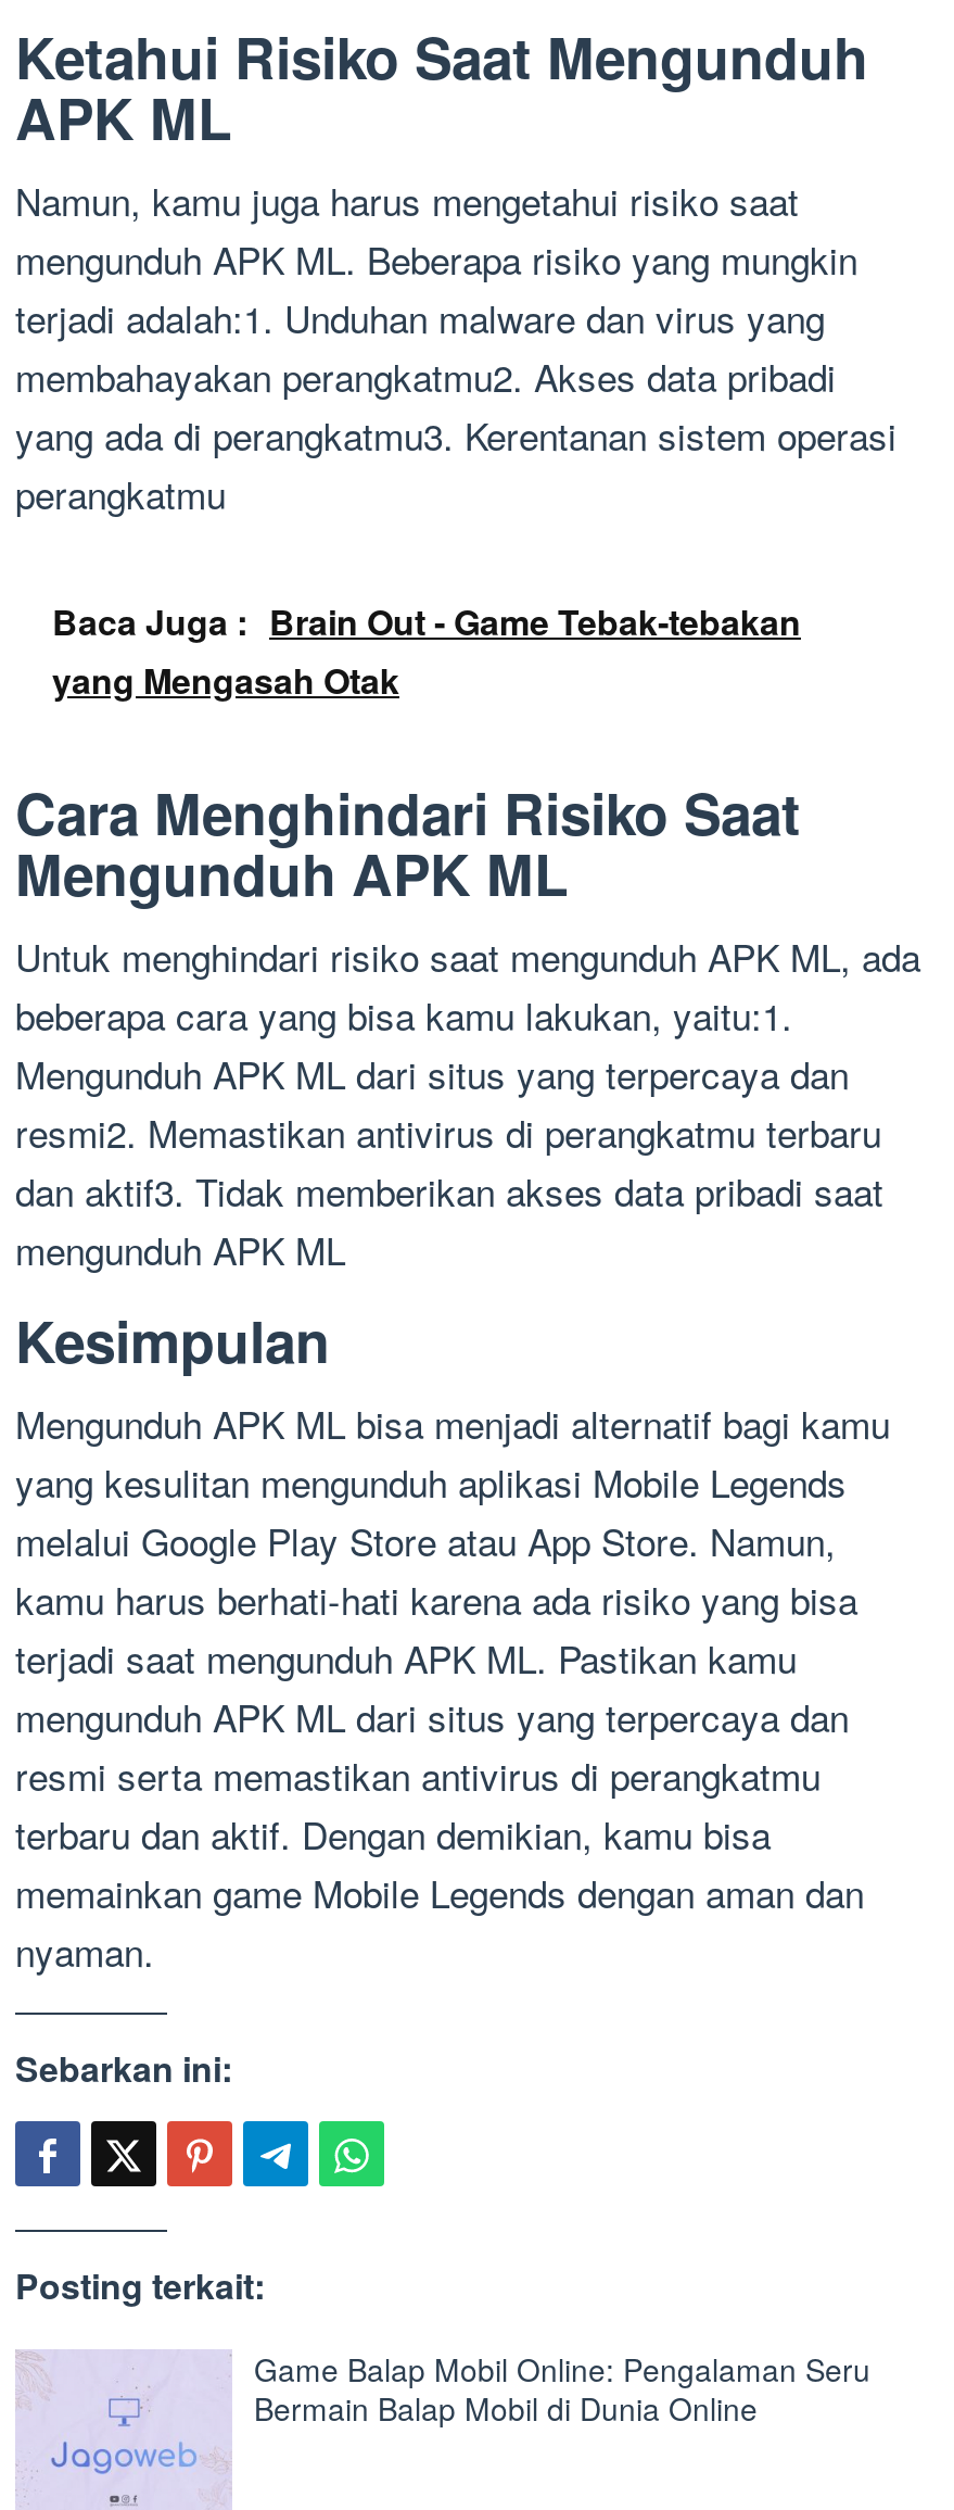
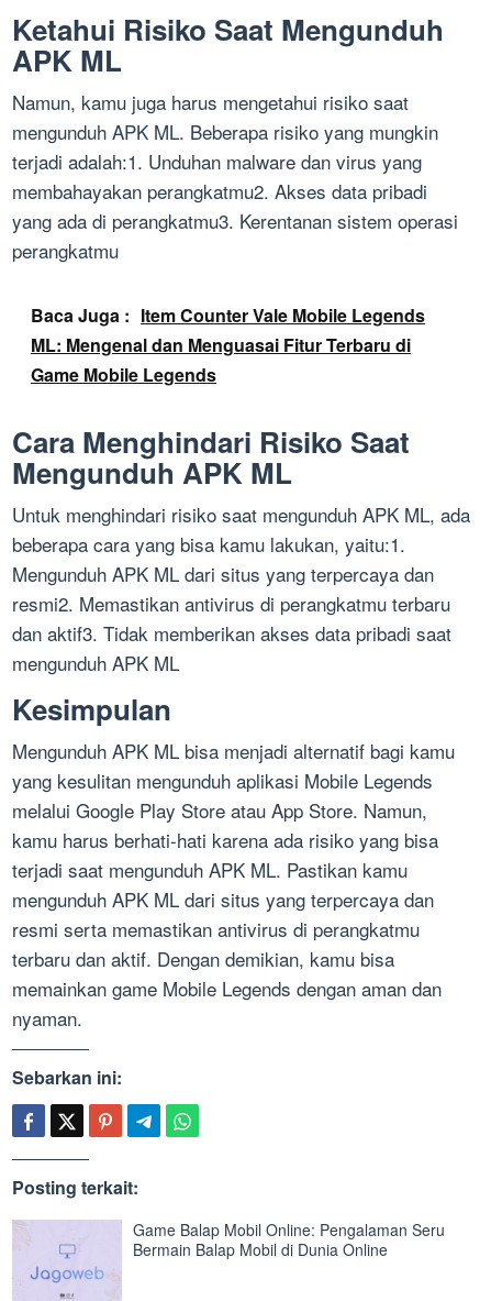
[52,596,801,705] Baca Juga : Brain Out - Game Tebak-tebakan | yang Mengasah Otak -> [31,302,425,387] Baca Juga : Item Counter Vale Mobile Legends | ML: Mengenal dan Menguasai Fitur Terbaru di | Game Mobile Legends

